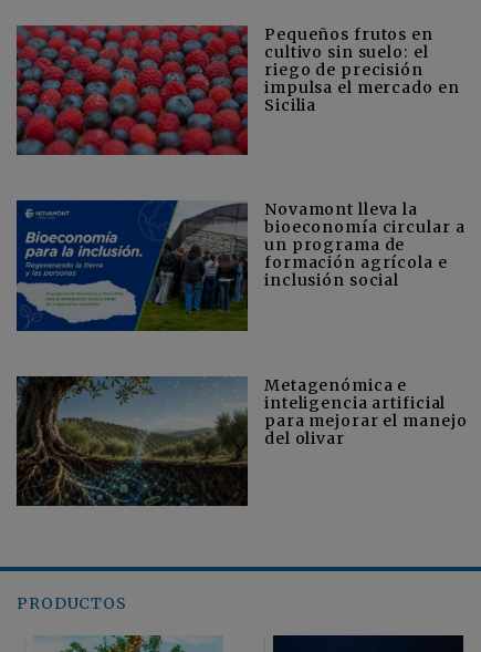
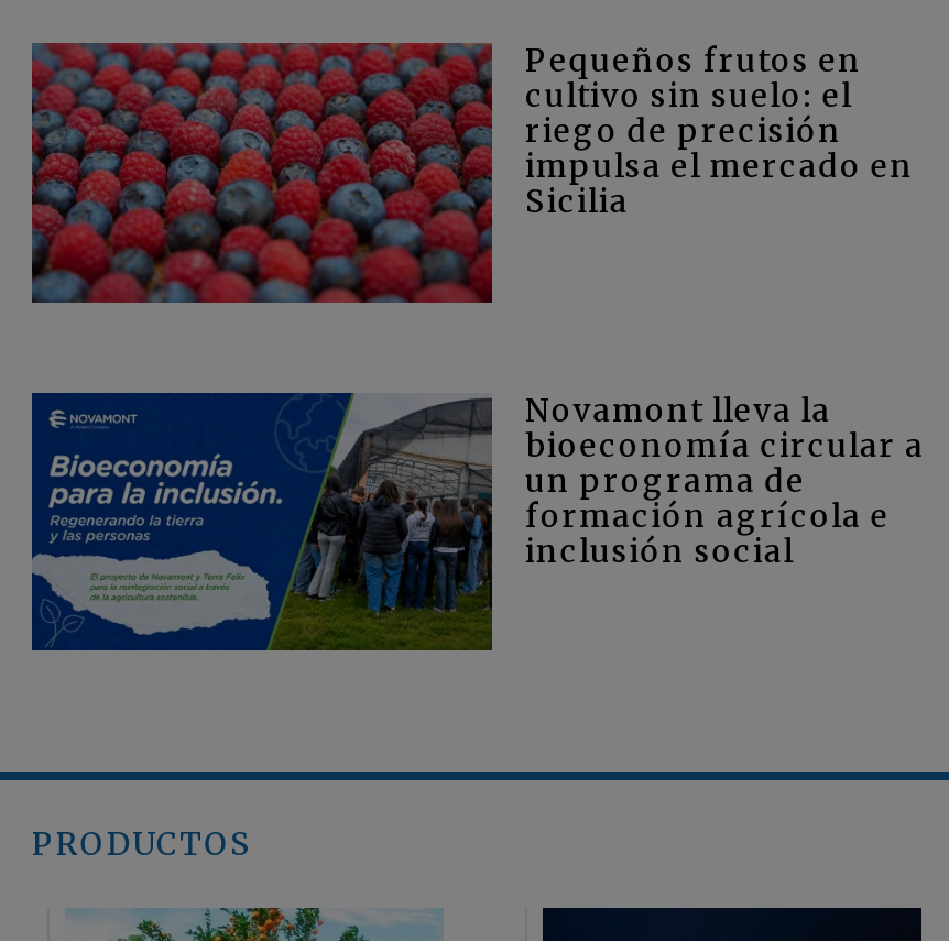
[15,375,467,507] [image] | Metagenómica e | inteligencia artificial | para mejorar el manejo | del olivar -> none

